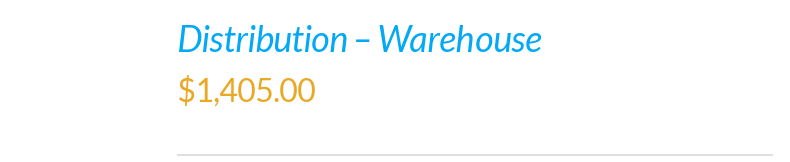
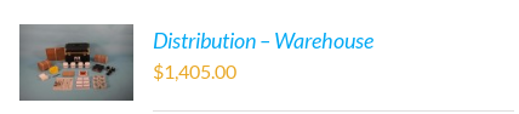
none -> [18,23,135,102] [image]

